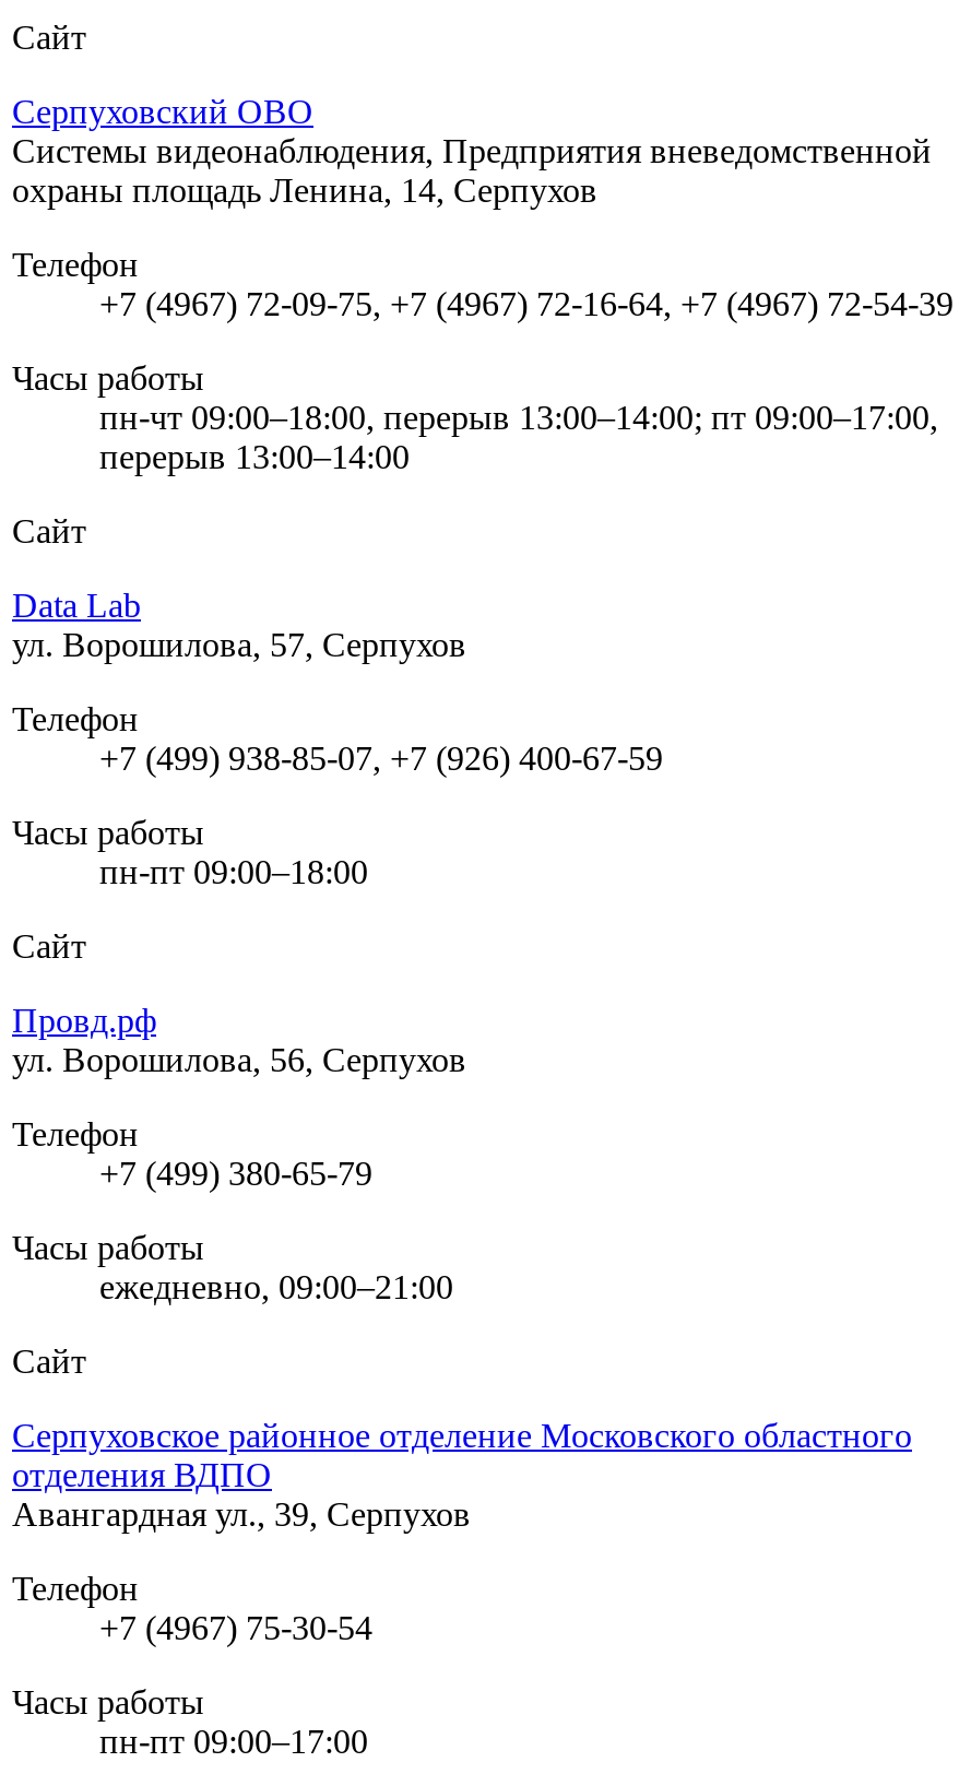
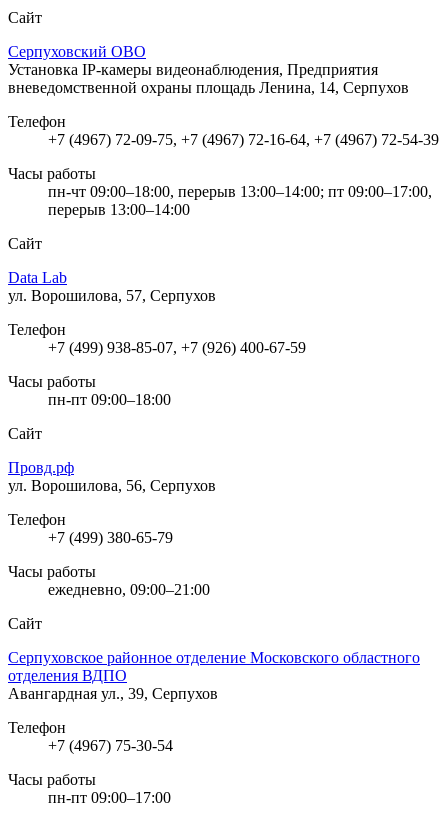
[12,132,932,208] Системы видеонаблюдения, Предприятия вневедомственной | охраны площадь Ленина, 14, Серпухов -> [8,61,409,96] Установка IP-камеры видеонаблюдения, Предприятия | вневедомственной охраны площадь Ленина, 14, Серпухов

